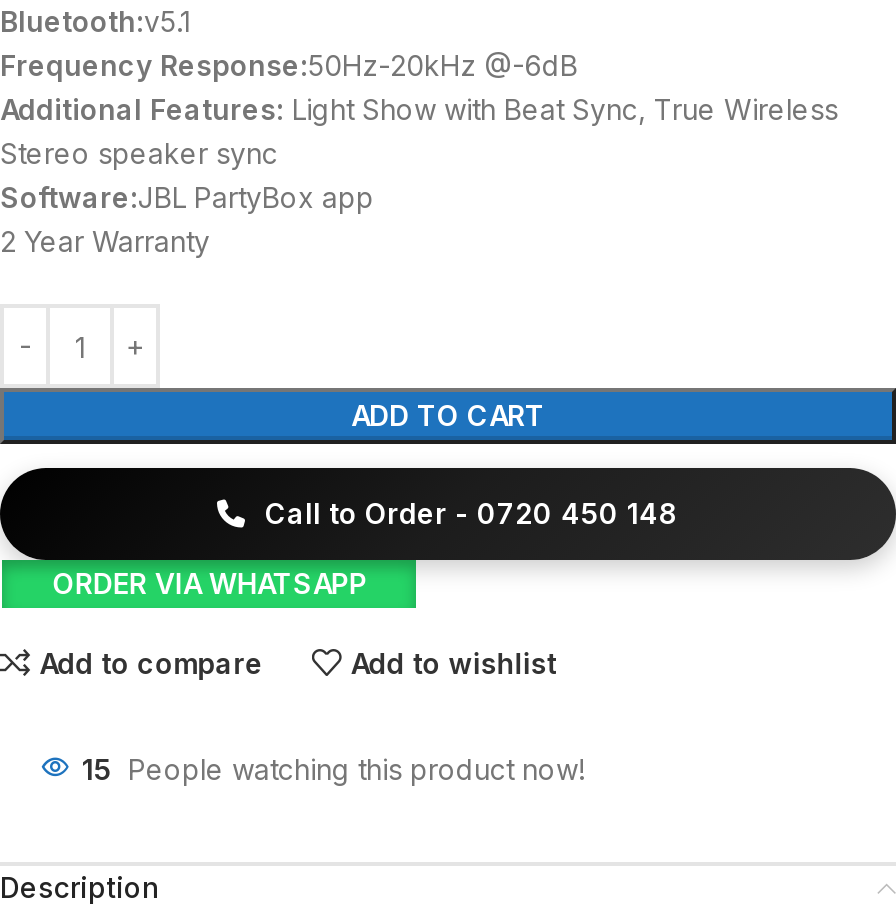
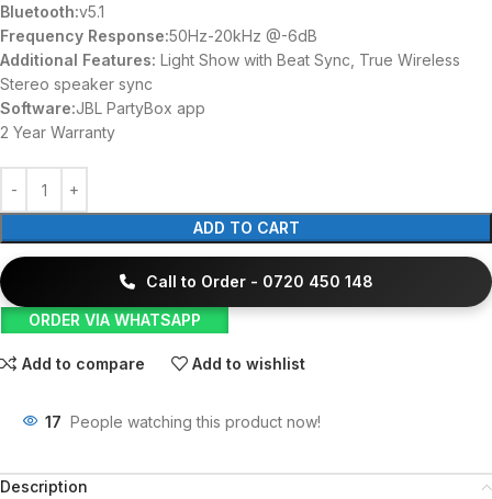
[82,753,584,787] 15 People watching this product now! -> [45,413,321,431] 17 People watching this product now!

